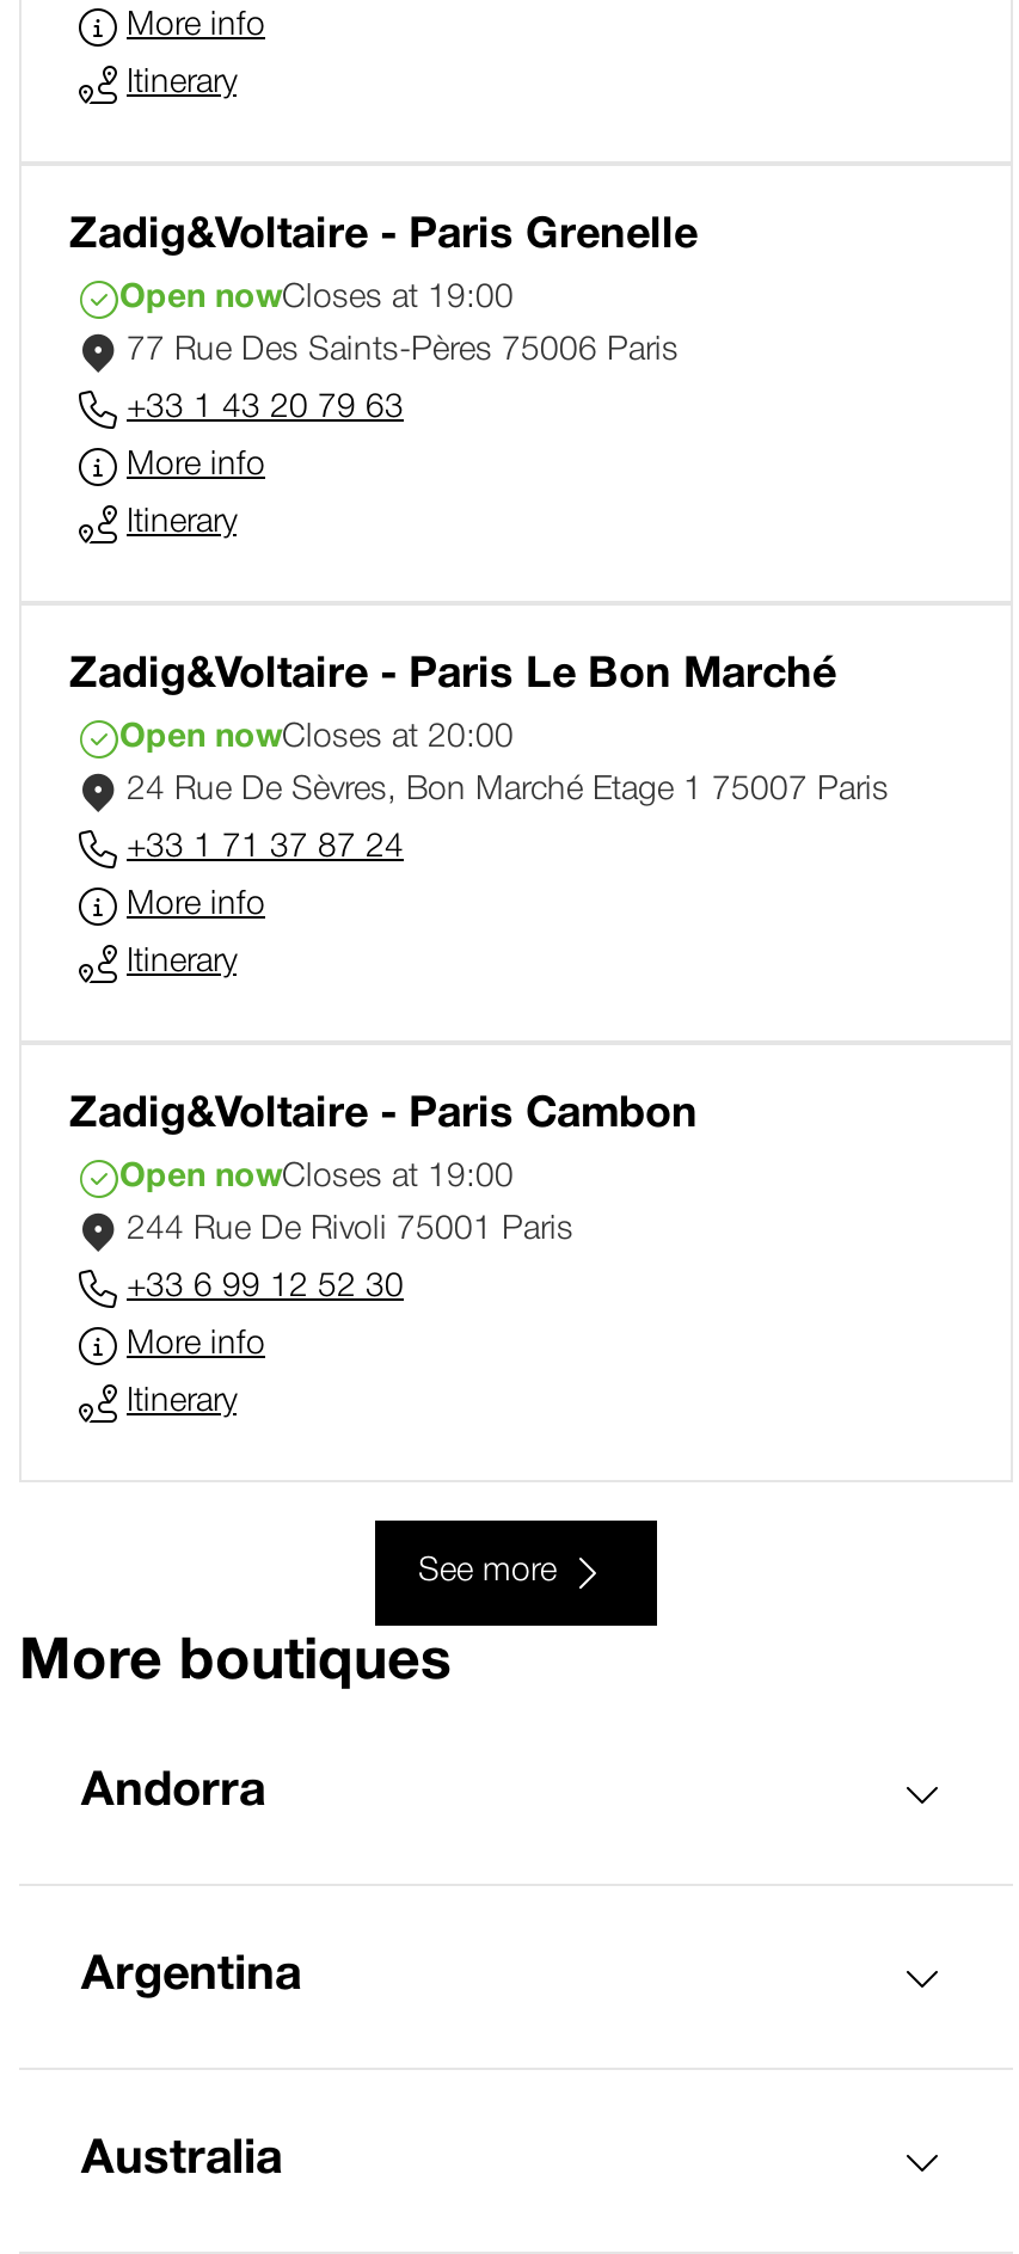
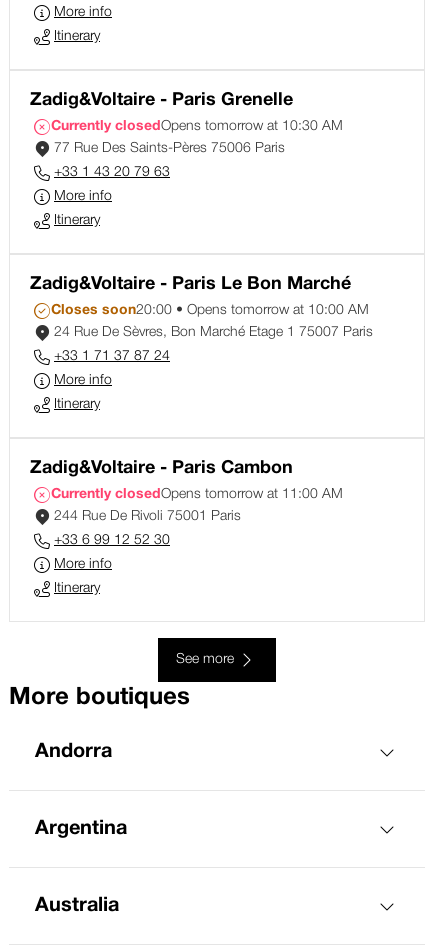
[119,283,514,314] Open nowCloses at 19:00 -> [51,120,343,133] Currently closedOpens tomorrow at 10:30 AM
[119,723,514,754] Open nowCloses at 20:00 -> [51,304,369,317] Closes soon20:00 • Opens tomorrow at 10:00 AM
[119,1162,514,1193] Open nowCloses at 19:00 -> [51,488,343,501] Currently closedOpens tomorrow at 11:00 AM

